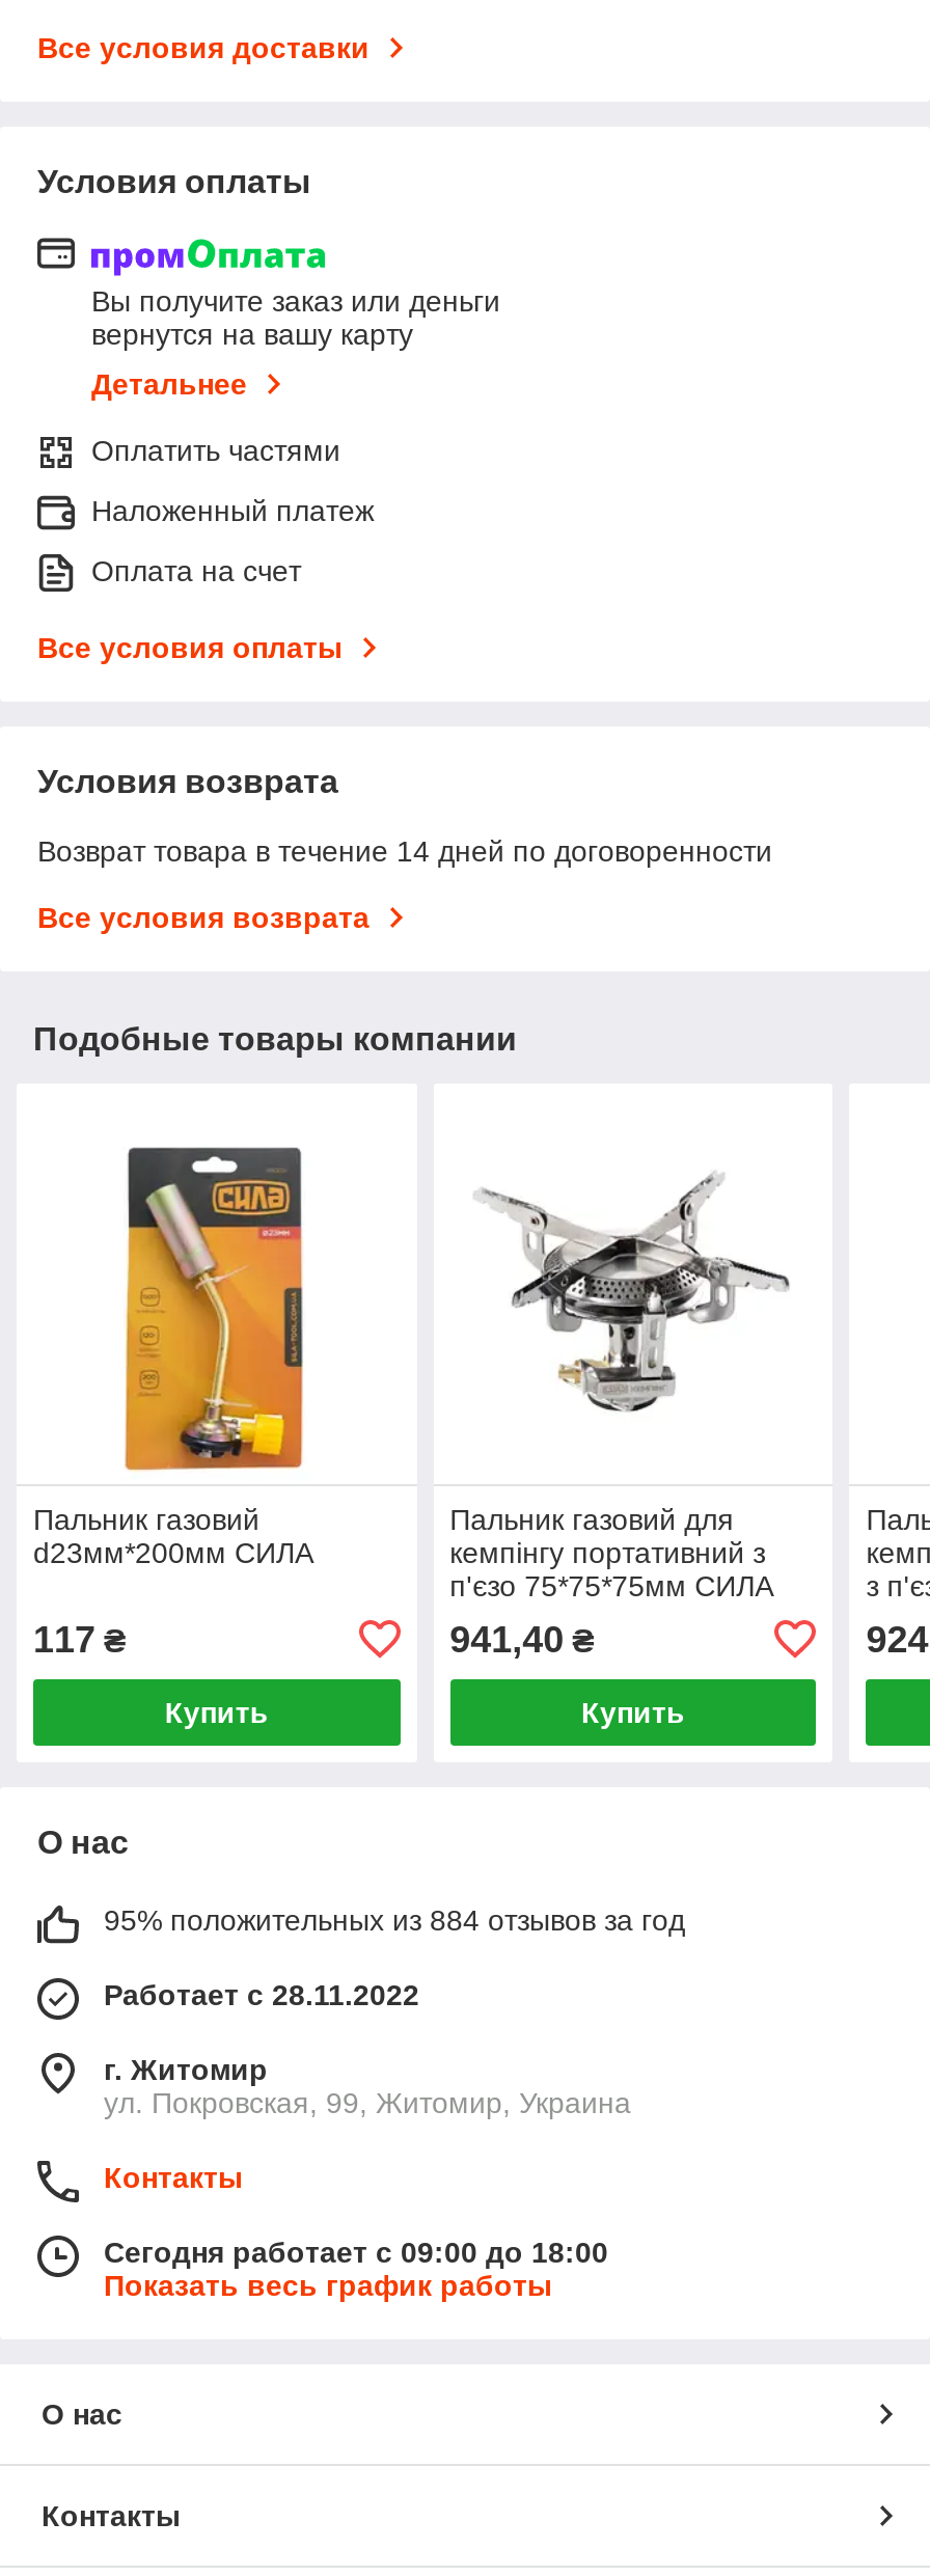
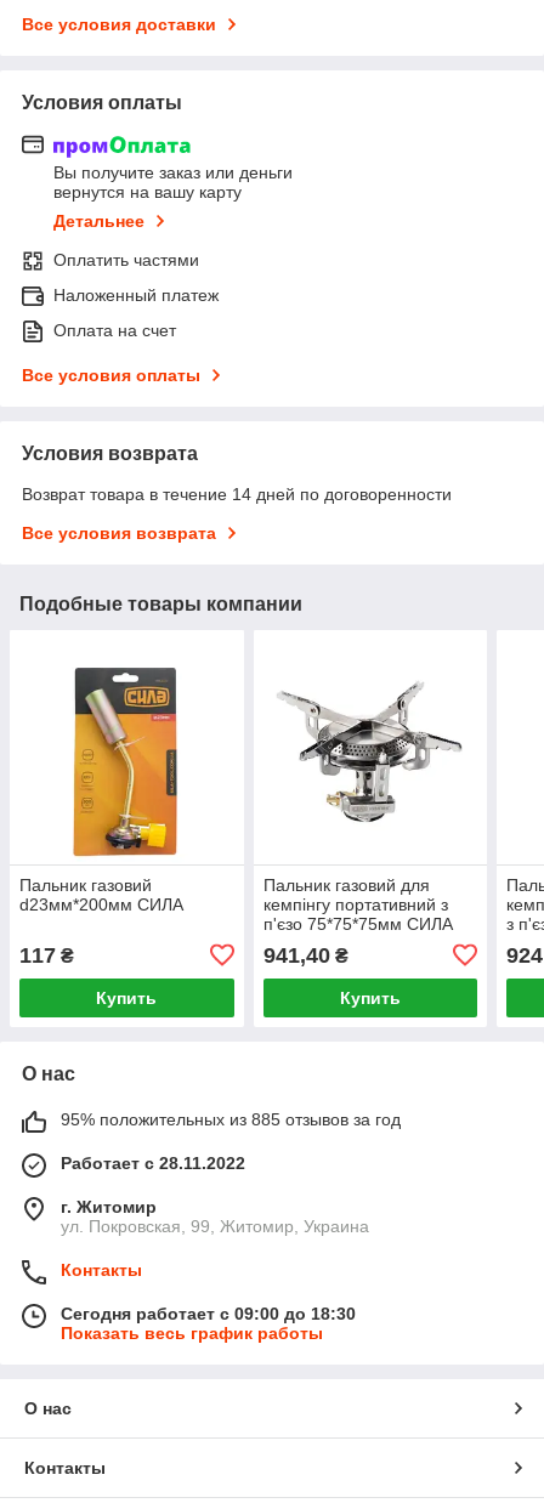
[104,1903,685,1936] 95% положительных из 884 отзывов за год -> [61,1109,401,1129] 95% положительных из 885 отзывов за год
[104,2235,608,2268] Сегодня работает с 09:00 до 18:00 -> [61,1304,356,1323] Сегодня работает с 09:00 до 18:30

